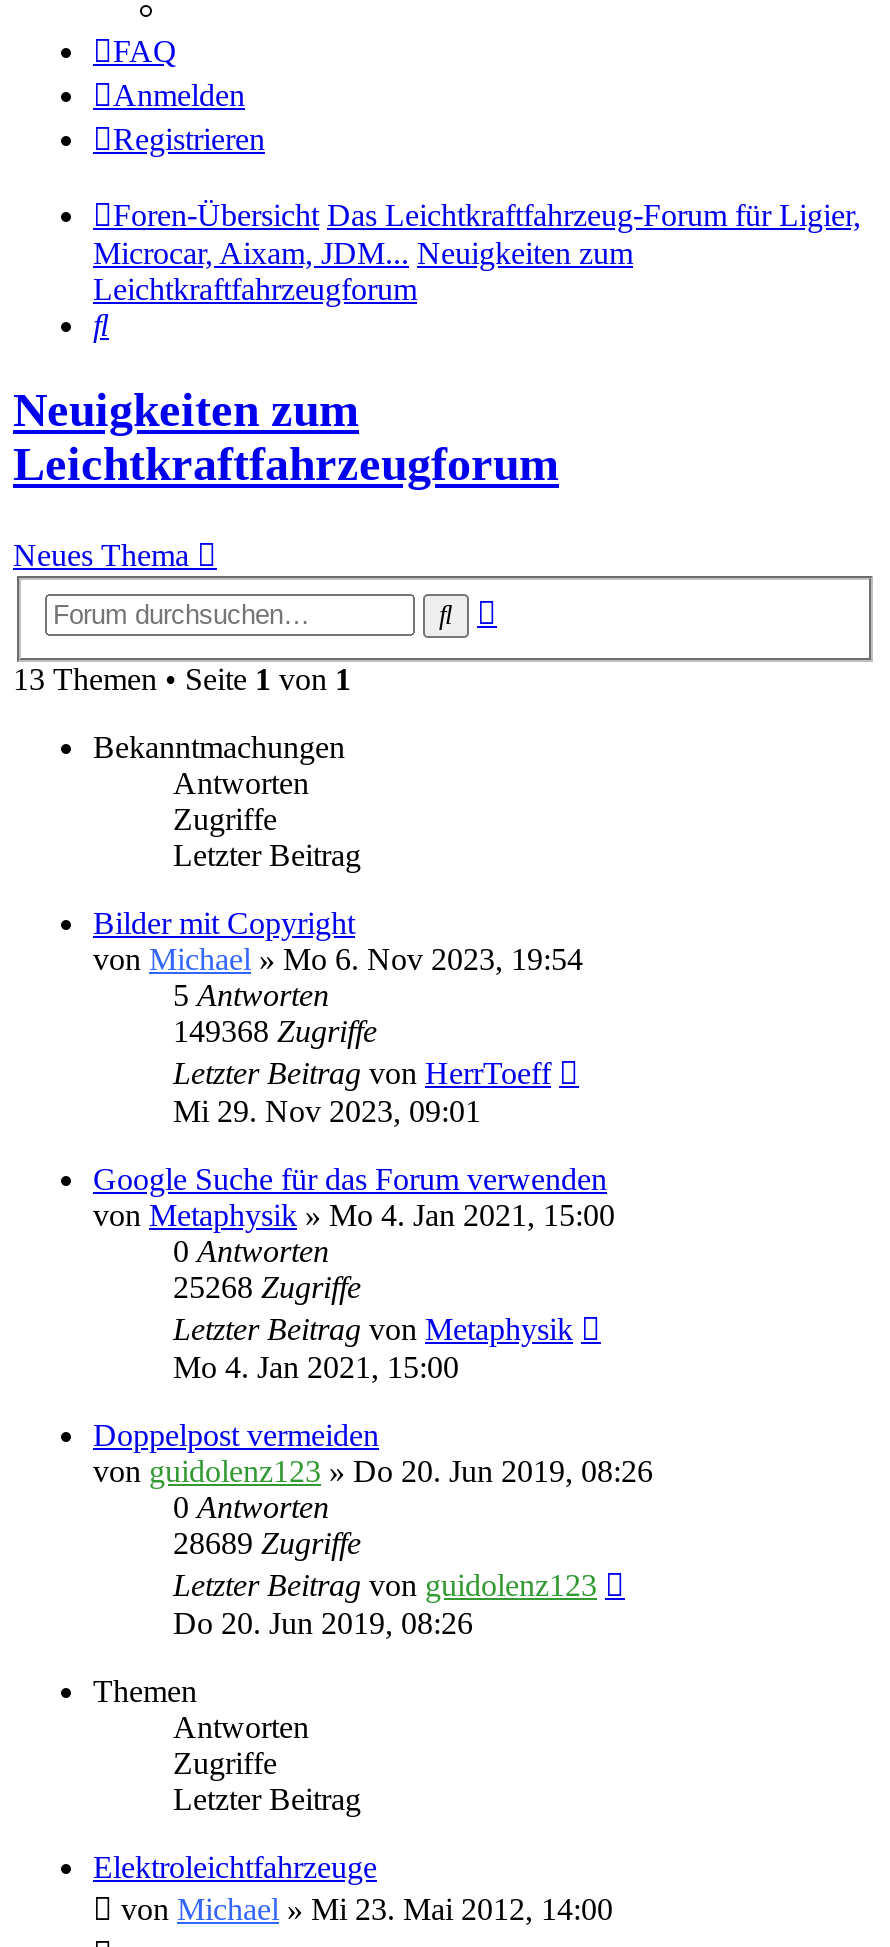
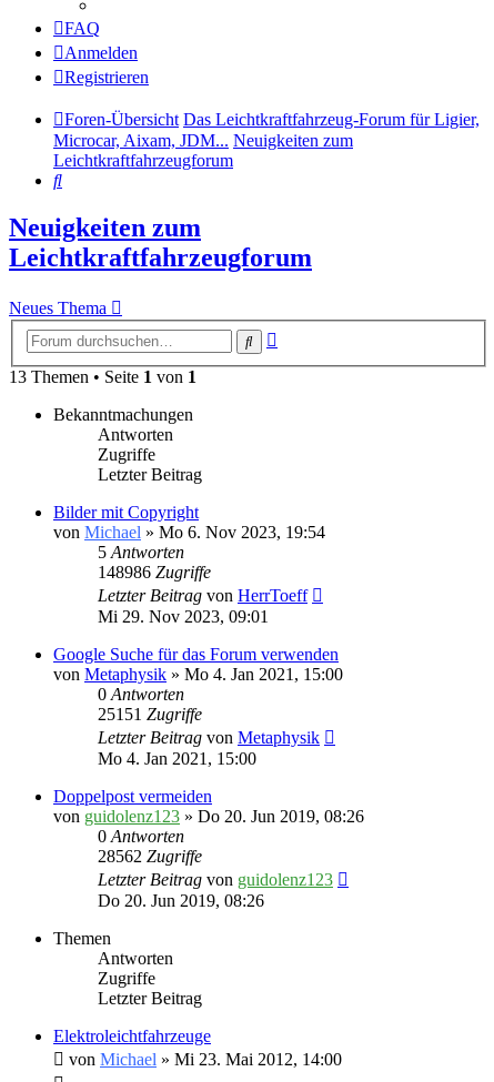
[173,1015,377,1049] 149368 Zugriffe -> [98,563,211,582] 148986 Zugriffe
[173,1271,361,1305] 25268 Zugriffe -> [98,705,202,724] 25151 Zugriffe
[173,1527,361,1561] 28689 Zugriffe -> [98,847,202,866] 28562 Zugriffe

